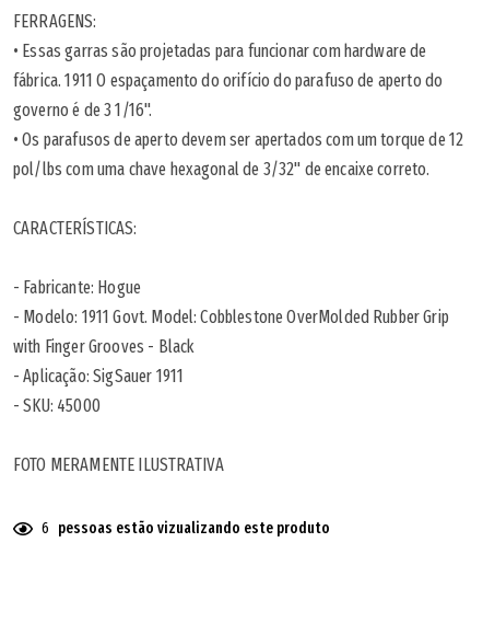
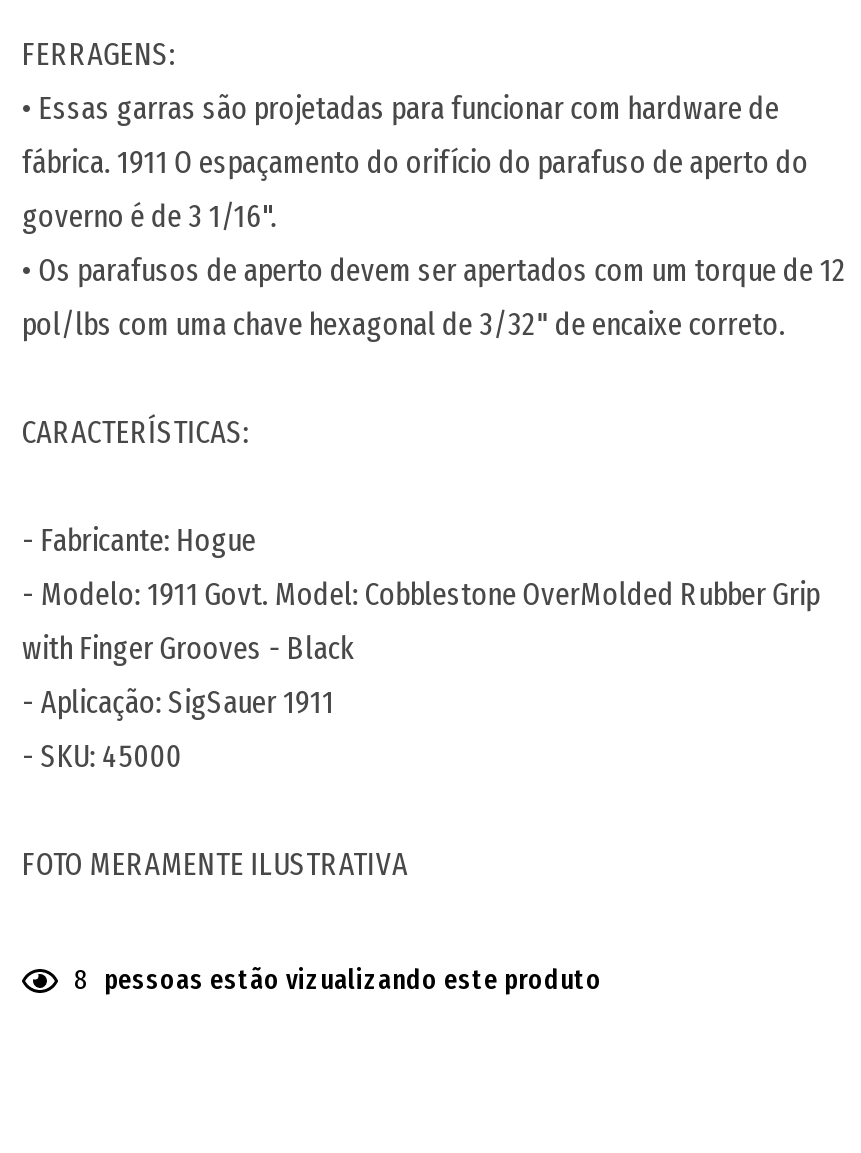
[42,519,330,538] 6 pessoas estão vizualizando este produto -> [74,963,602,997] 8 pessoas estão vizualizando este produto

